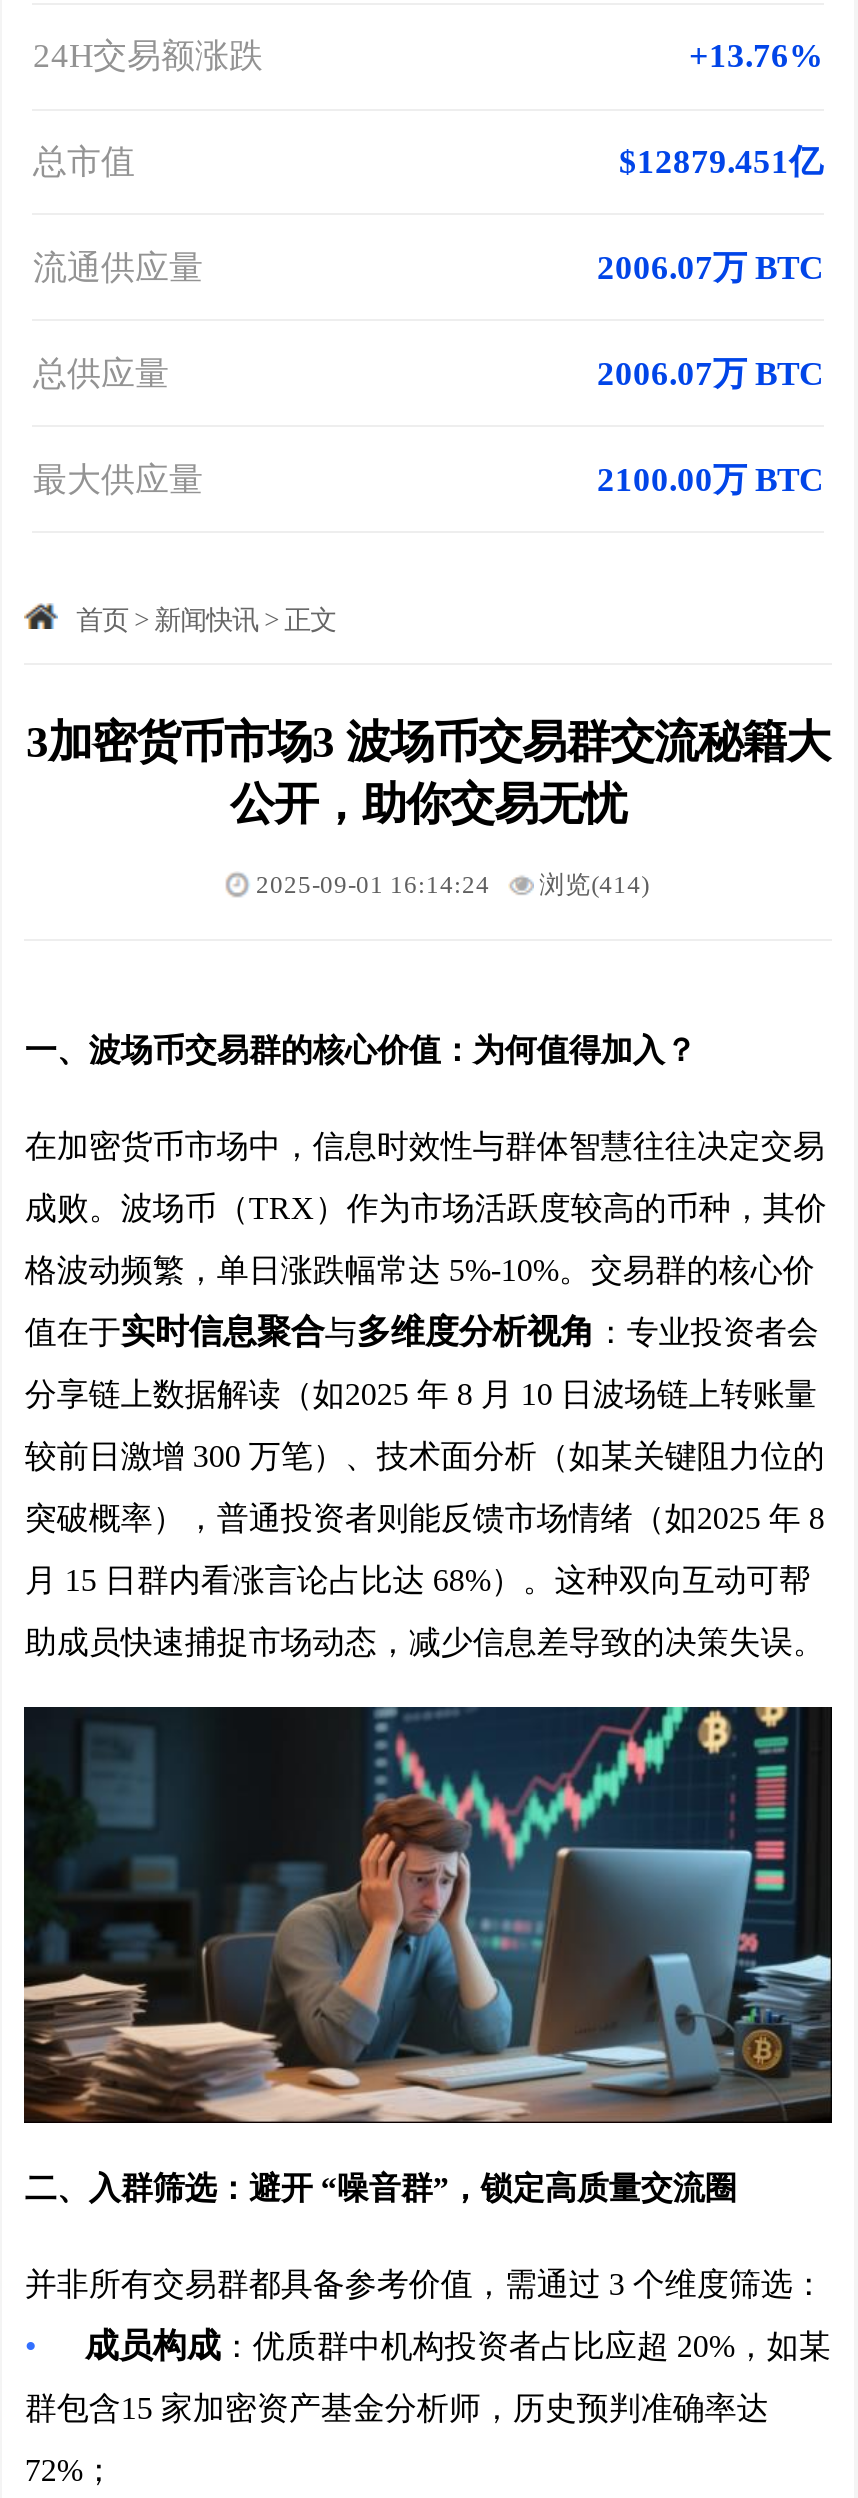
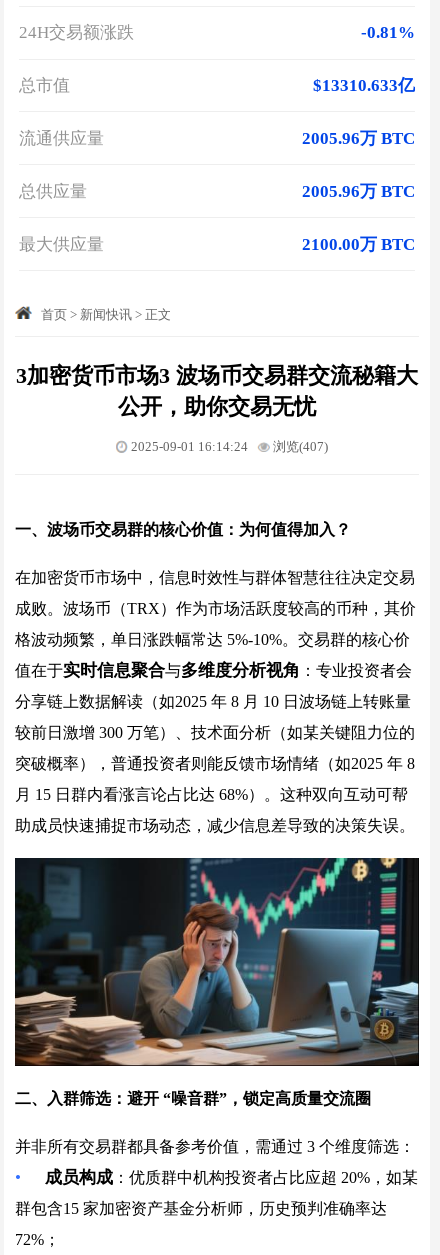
[689,37,823,75] +13.76% -> [360,23,414,42] -0.81%
[619,143,823,181] $12879.451亿 -> [312,76,414,95] $13310.633亿
[597,249,823,287] 2006.07万 BTC -> [301,129,414,148] 2005.96万 BTC
[597,354,823,392] 2006.07万 BTC -> [301,182,414,201] 2005.96万 BTC
[256,871,649,899] 2025-09-01 16:14:24 浏览(414) -> [131,440,328,454] 2025-09-01 16:14:24 浏览(407)

